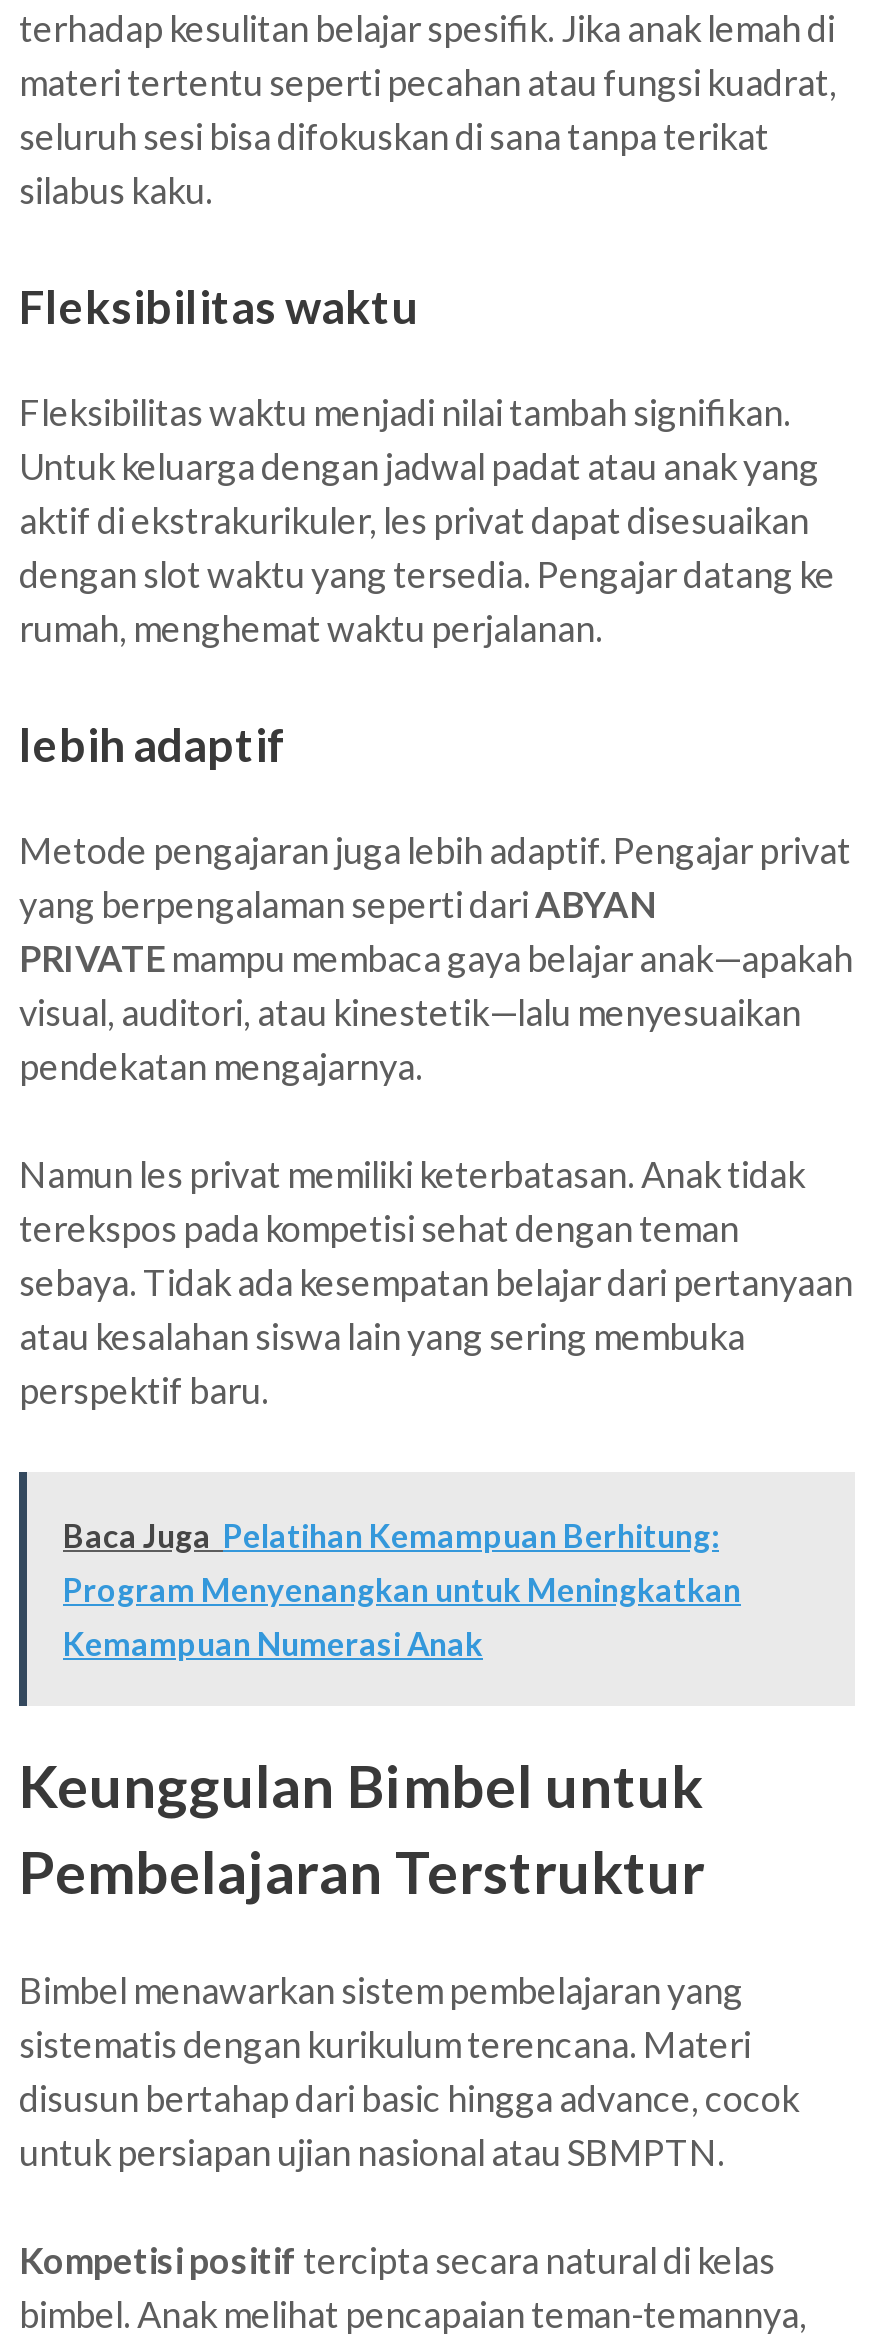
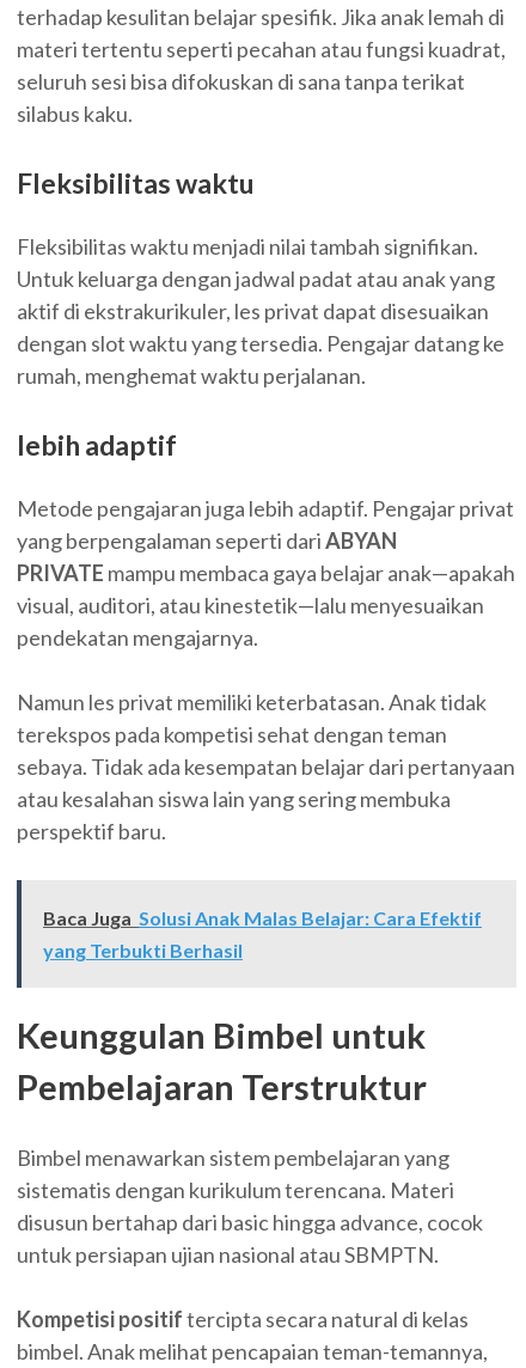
[63,1517,741,1663] Baca Juga Pelatihan Kemampuan Berhitung: | Program Menyenangkan untuk Meningkatkan | Kemampuan Numerasi Anak -> [43,907,482,962] Baca Juga Solusi Anak Malas Belajar: Cara Efektif | yang Terbukti Berhasil

